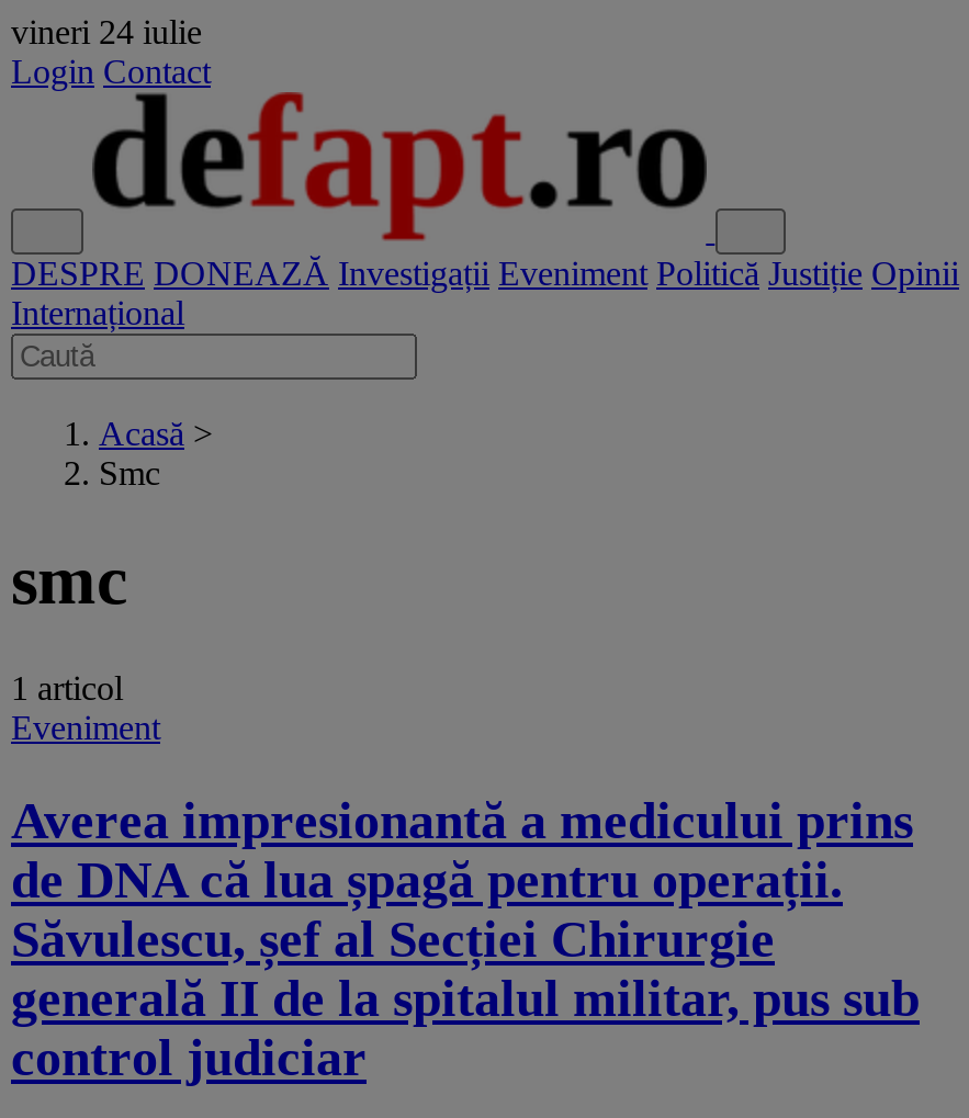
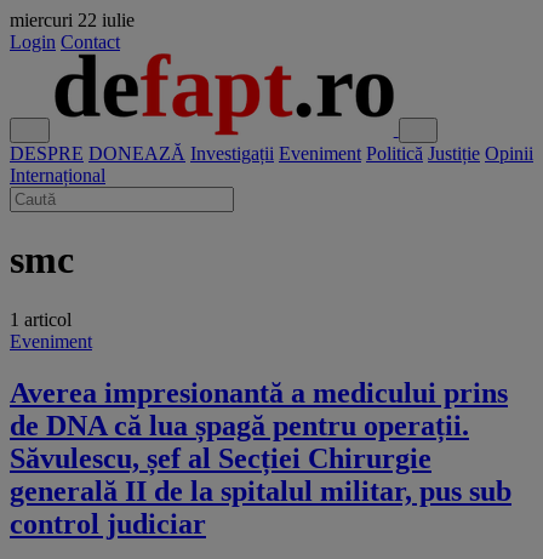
[11,13,202,50] vineri 24 iulie -> [10,10,135,30] miercuri 22 iulie
[99,415,213,492] Acasă > | Smc -> none

